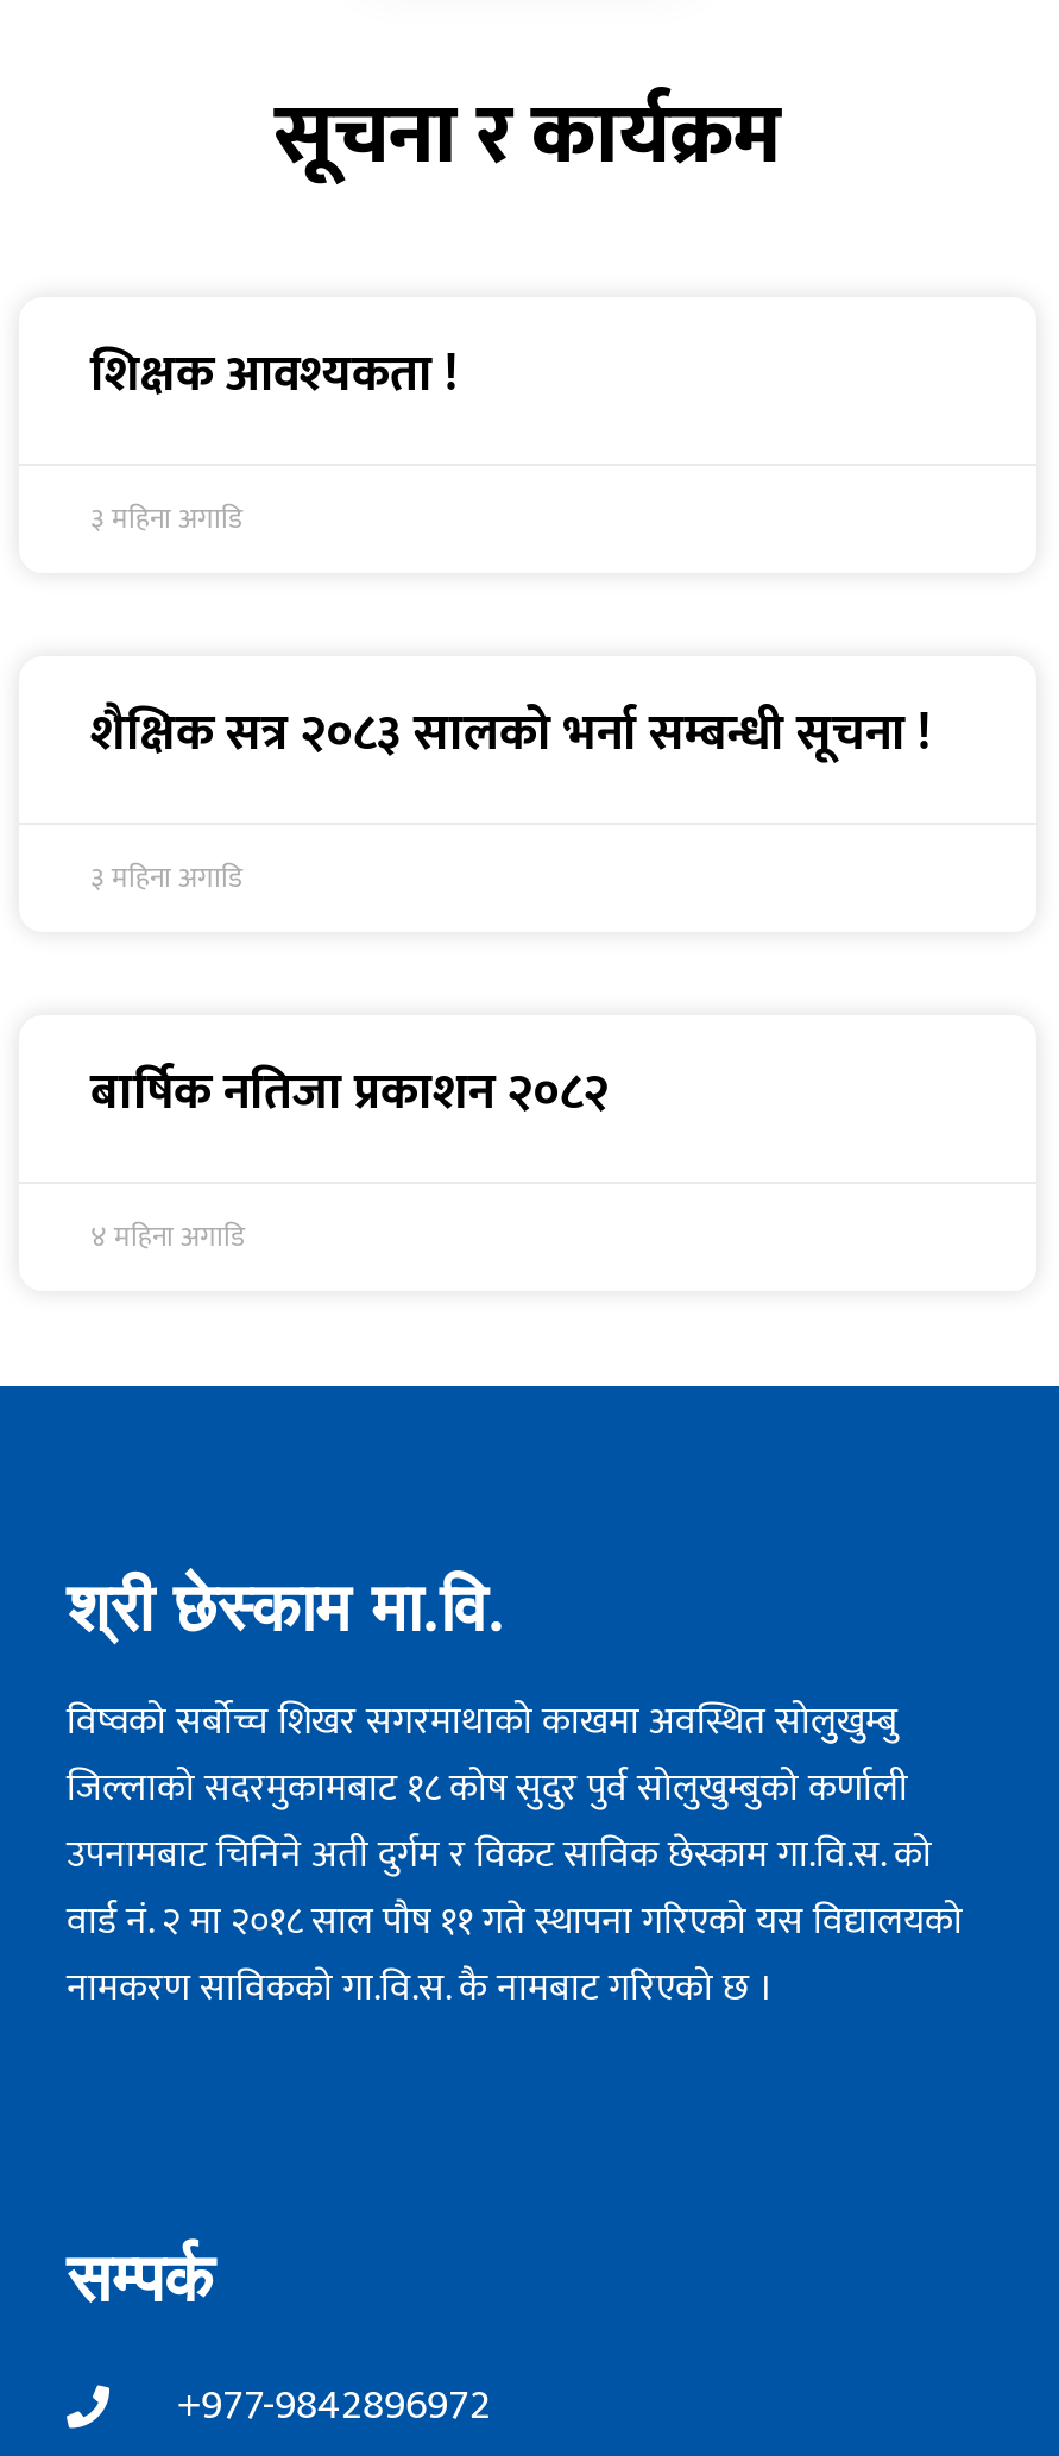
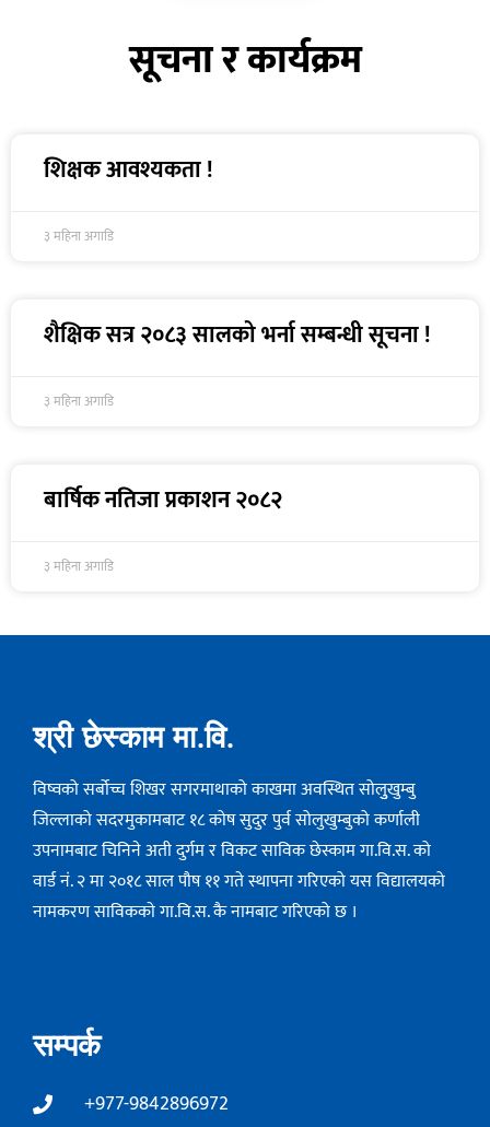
[90,1212,245,1260] ४ महिना अगाडि -> [44,555,114,577] ३ महिना अगाडि

